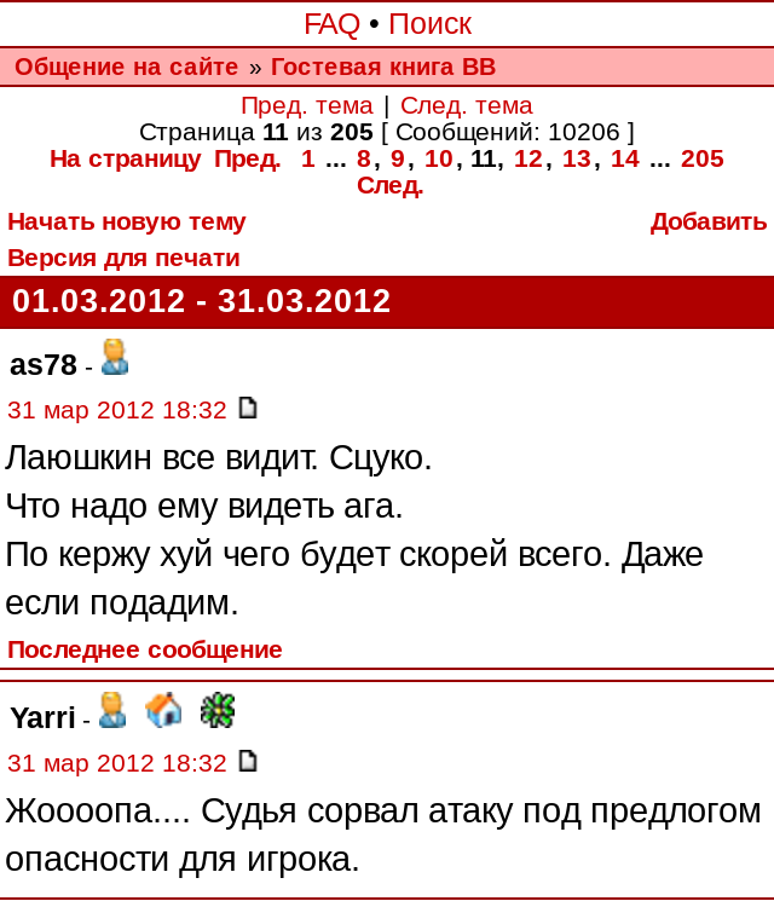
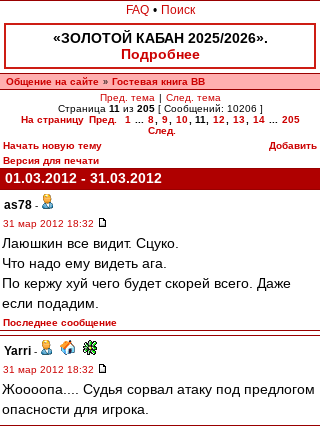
none -> [52,30,267,62] «ЗОЛОТОЙ КАБАН 2025/2026». | Подробнее

